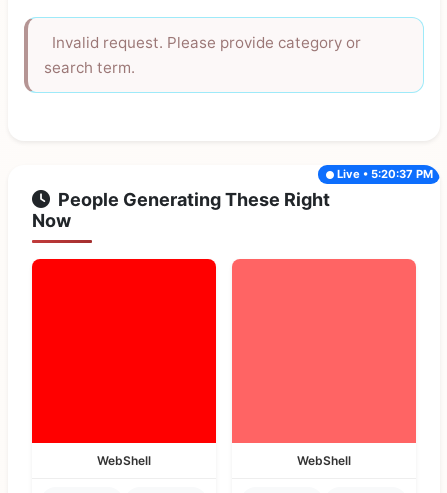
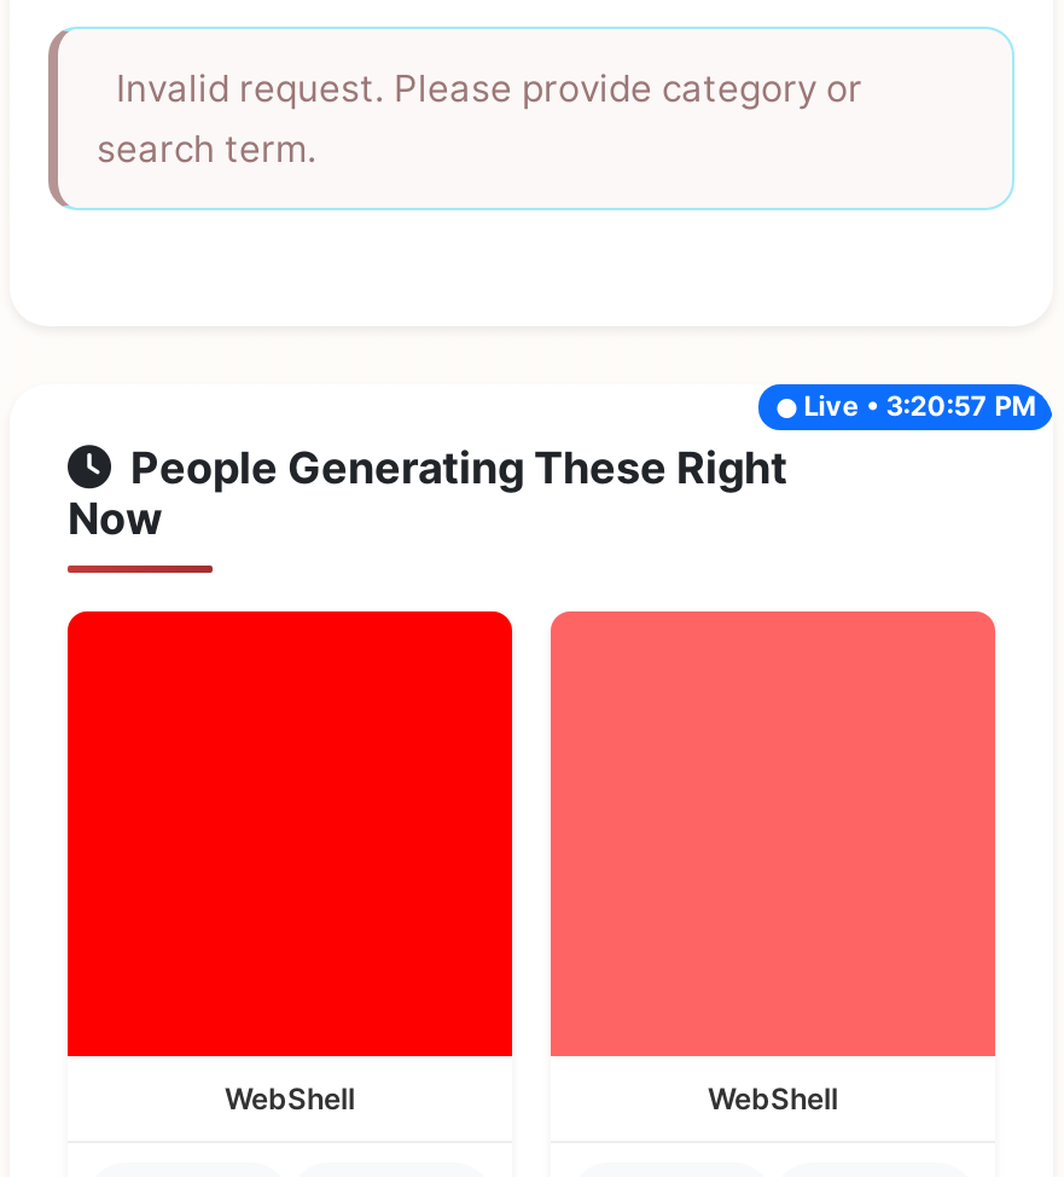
[337,167,433,181] Live • 5:20:37 PM -> [804,389,1035,423] Live • 3:20:57 PM

